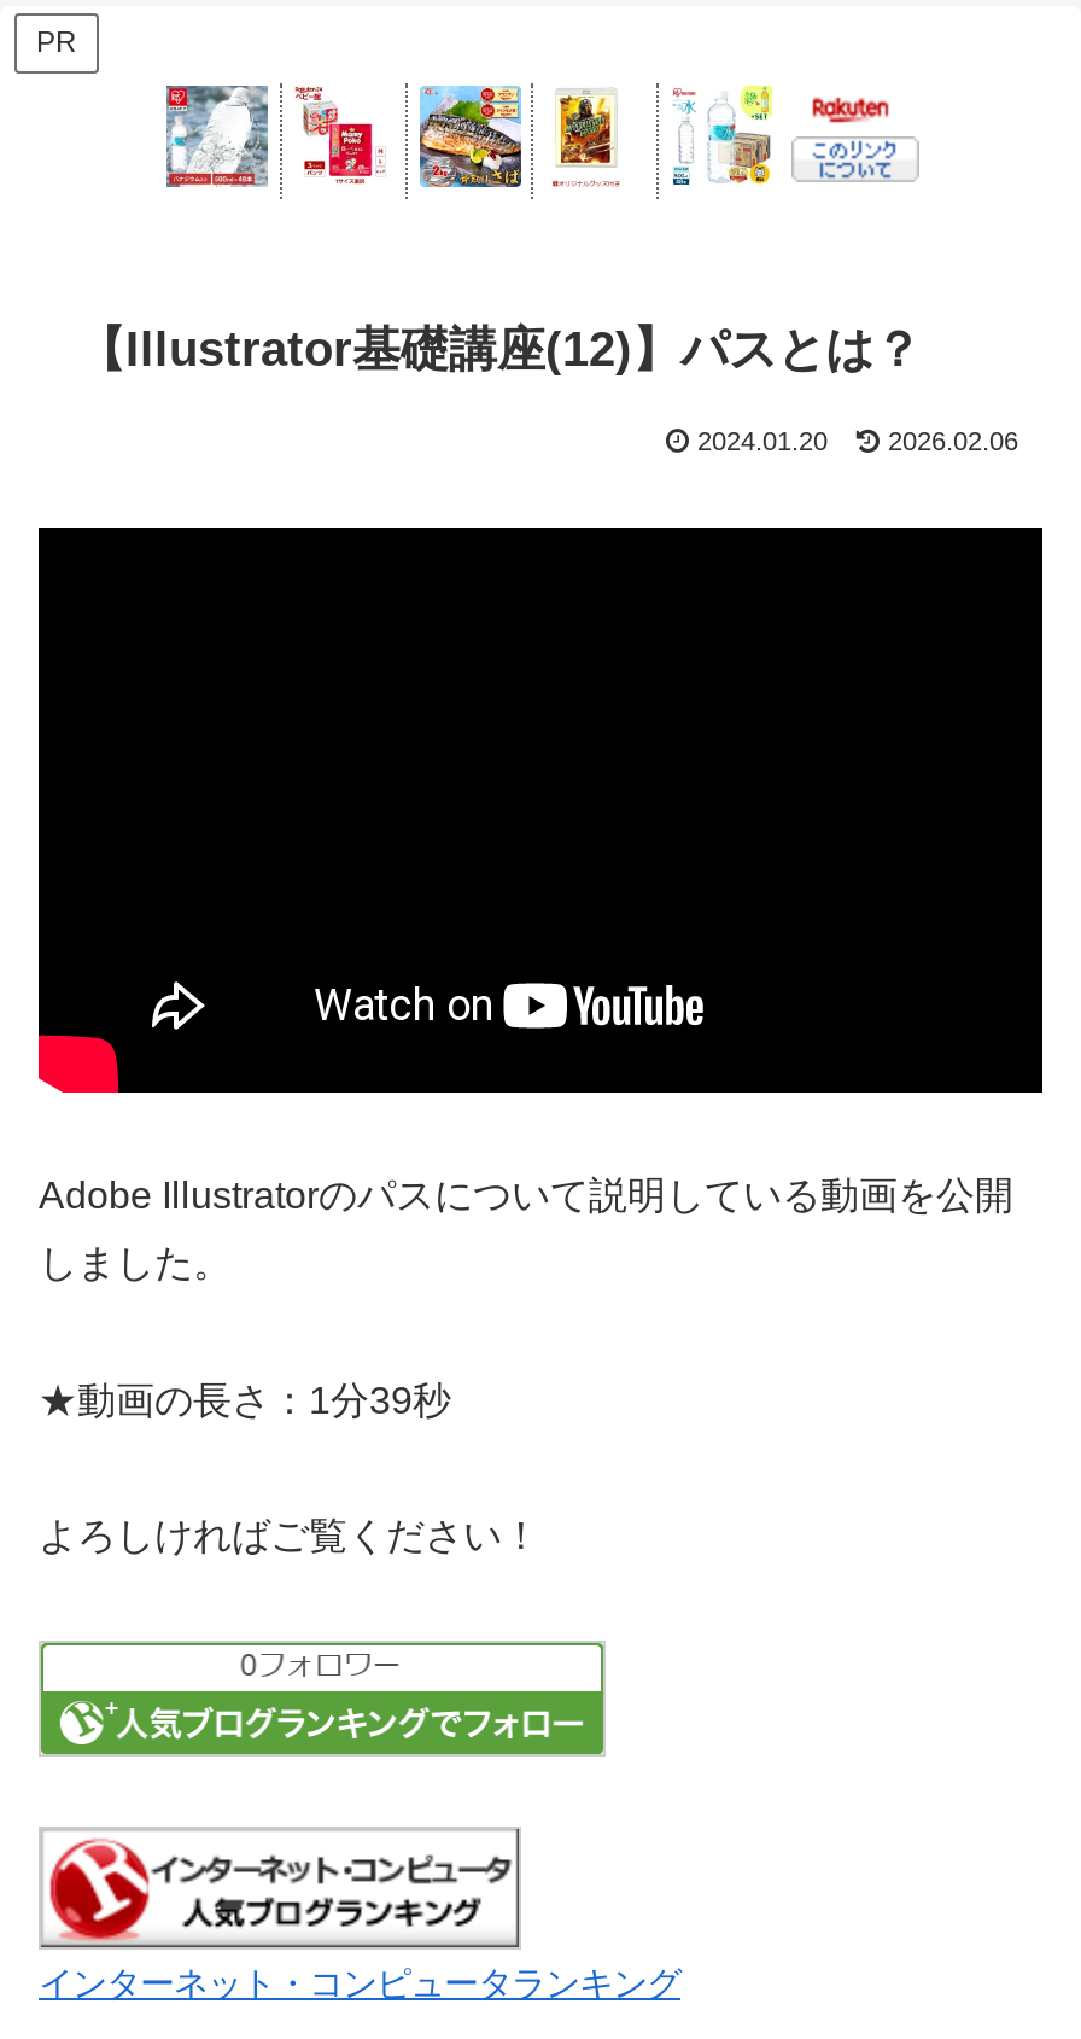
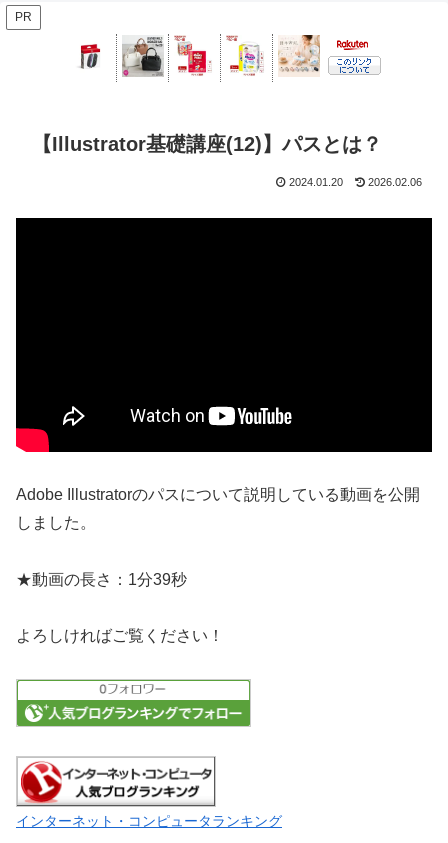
[164,83,270,190] [image] -> [69,35,111,77] [image]
[294,86,393,185] [image] -> [121,36,164,77] [image]
[417,83,524,190] [image] -> [174,35,216,77] [image]
[548,88,632,187] [image] -> [226,35,264,76] [image]
[671,86,772,187] [image] -> [278,34,321,76] [image]

